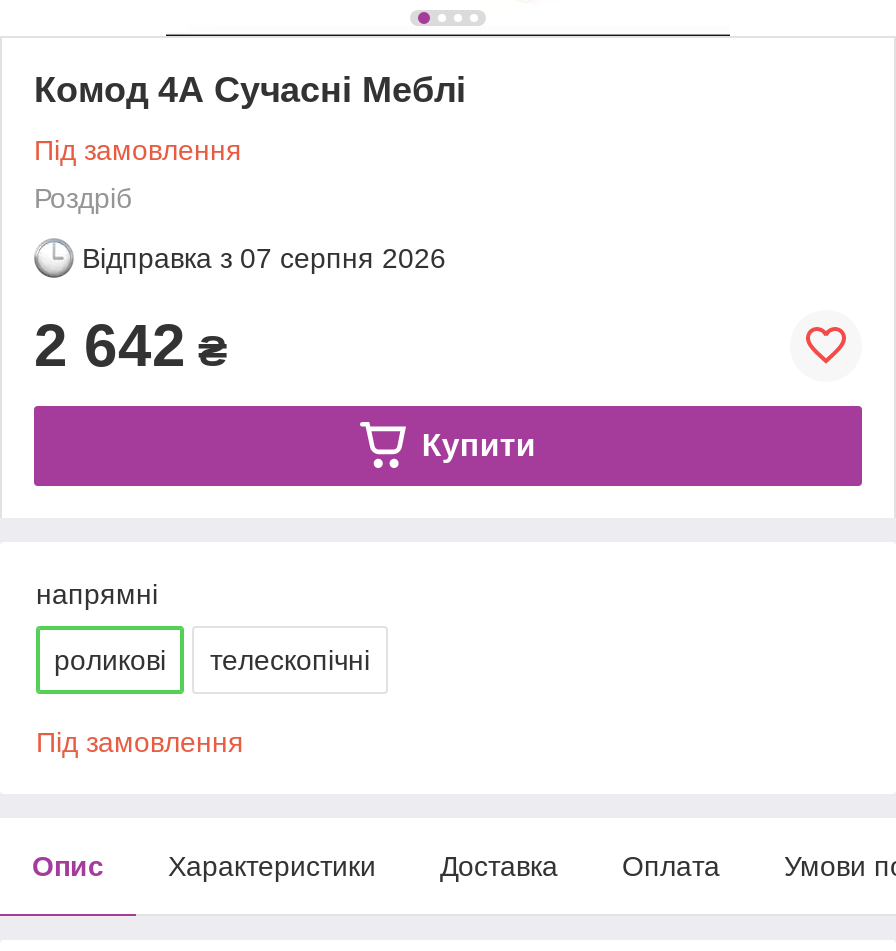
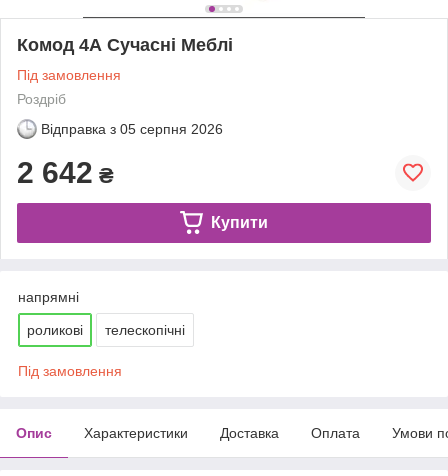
[82,242,446,274] Відправка з 07 серпня 2026 -> [41,121,223,137] Відправка з 05 серпня 2026

